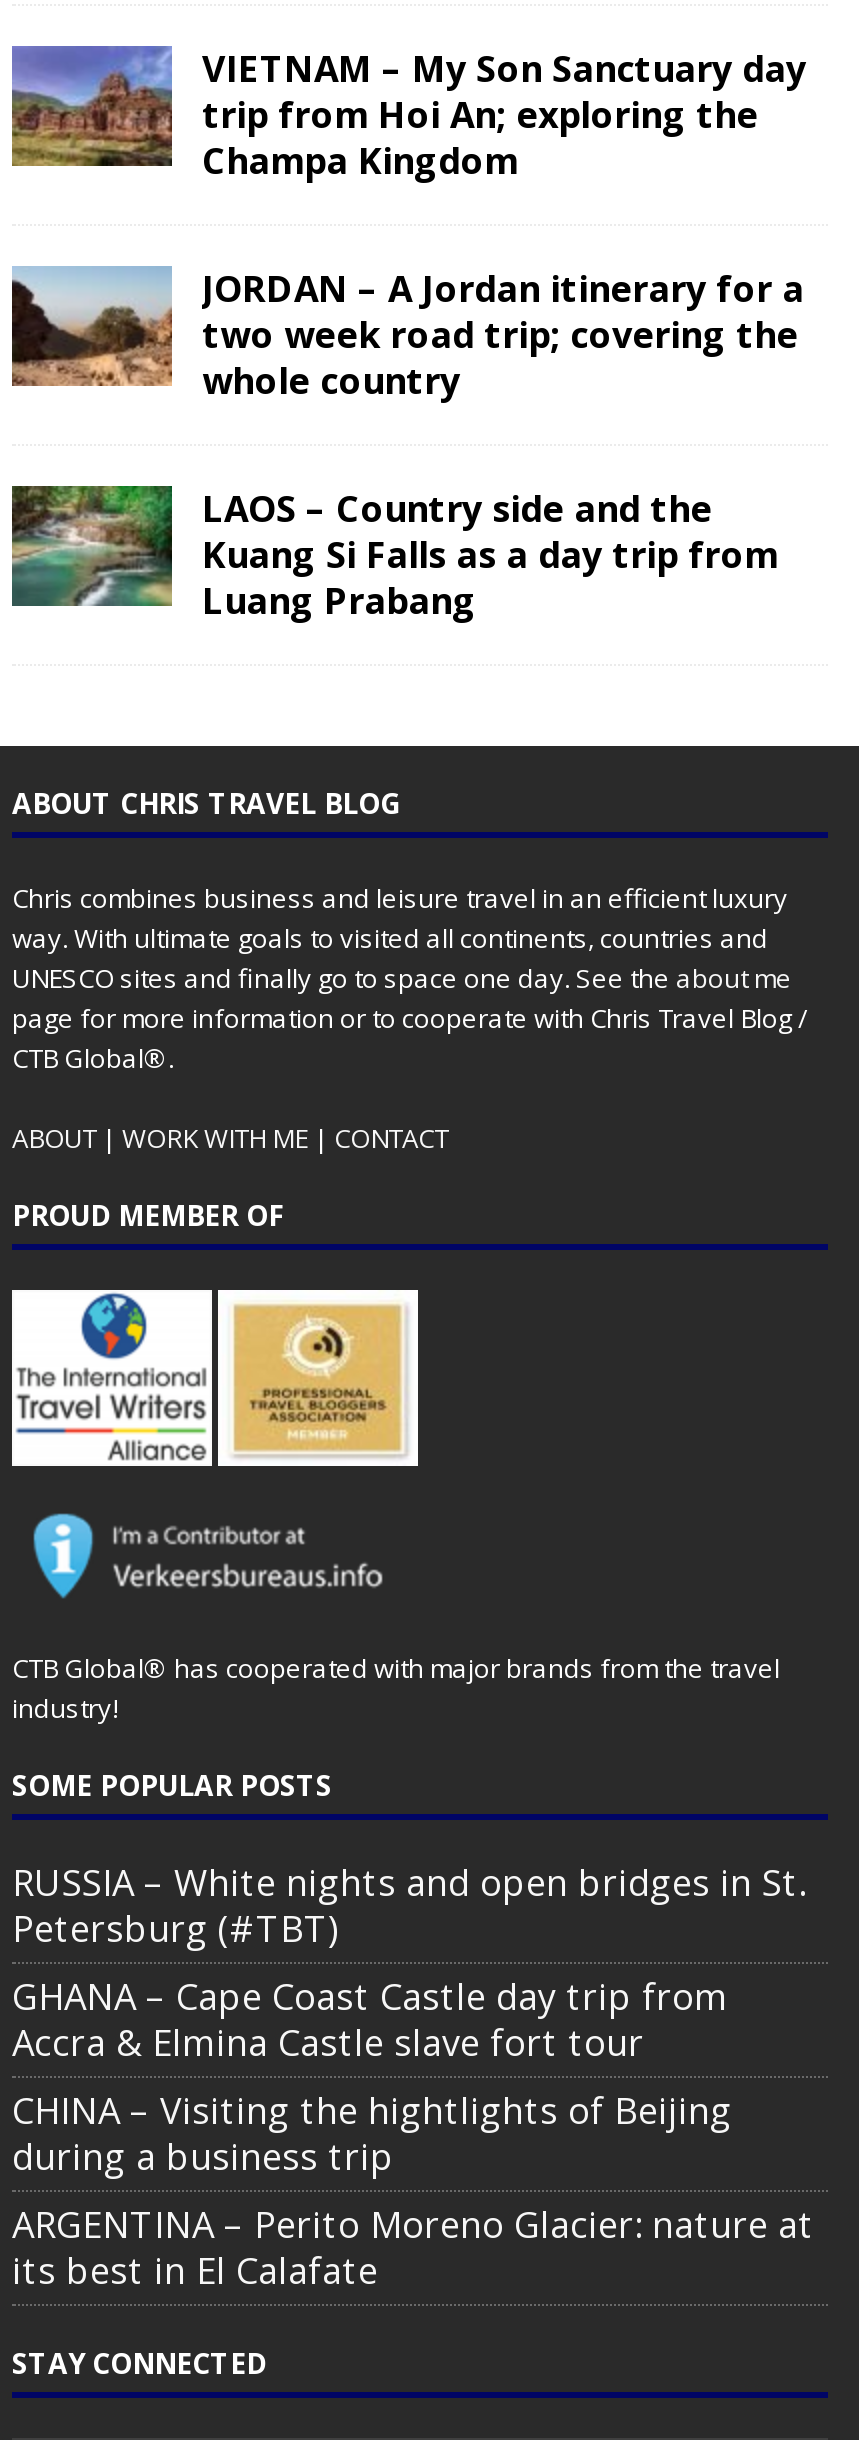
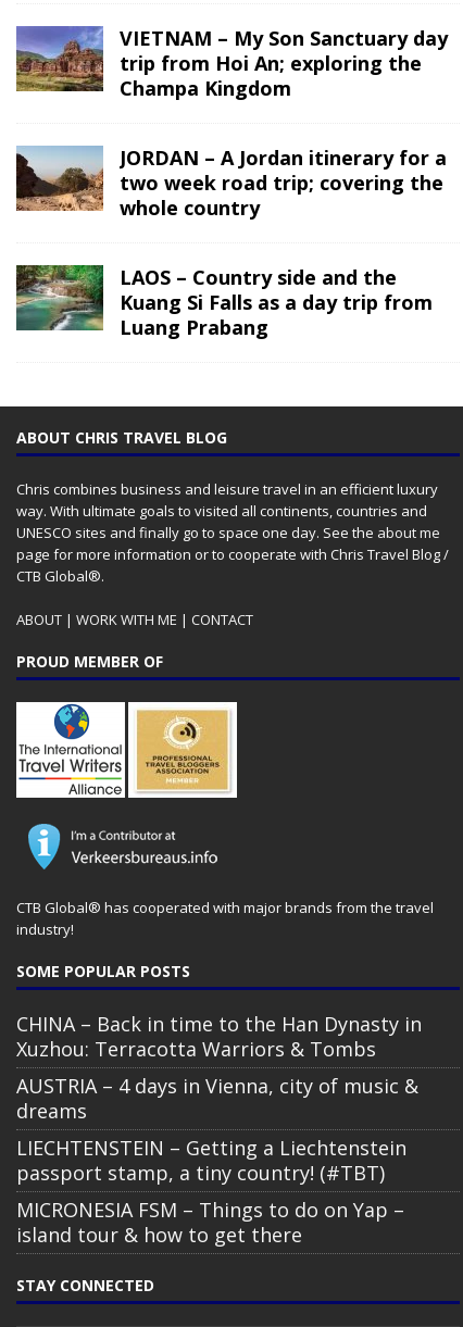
[12,1858,814,2294] RUSSIA – White nights and open bridges in St. | Petersburg (#TBT) | GHANA – Cape Coast Castle day trip from | Accra & Elmina Castle slave fort tour | CHINA – Visiting the hightlights of Beijing | during a business trip | ARGENTINA – Perito Moreno Glacier: nature at | its best in El Calafate -> [16,1011,422,1247] CHINA – Back in time to the Han Dynasty in | Xuzhou: Terracotta Warriors & Tombs | AUSTRIA – 4 days in Vienna, city of music & | dreams | LIECHTENSTEIN – Getting a Liechtenstein | passport stamp, a tiny country! (#TBT) | MICRONESIA FSM – Things to do on Yap – | island tour & how to get there

